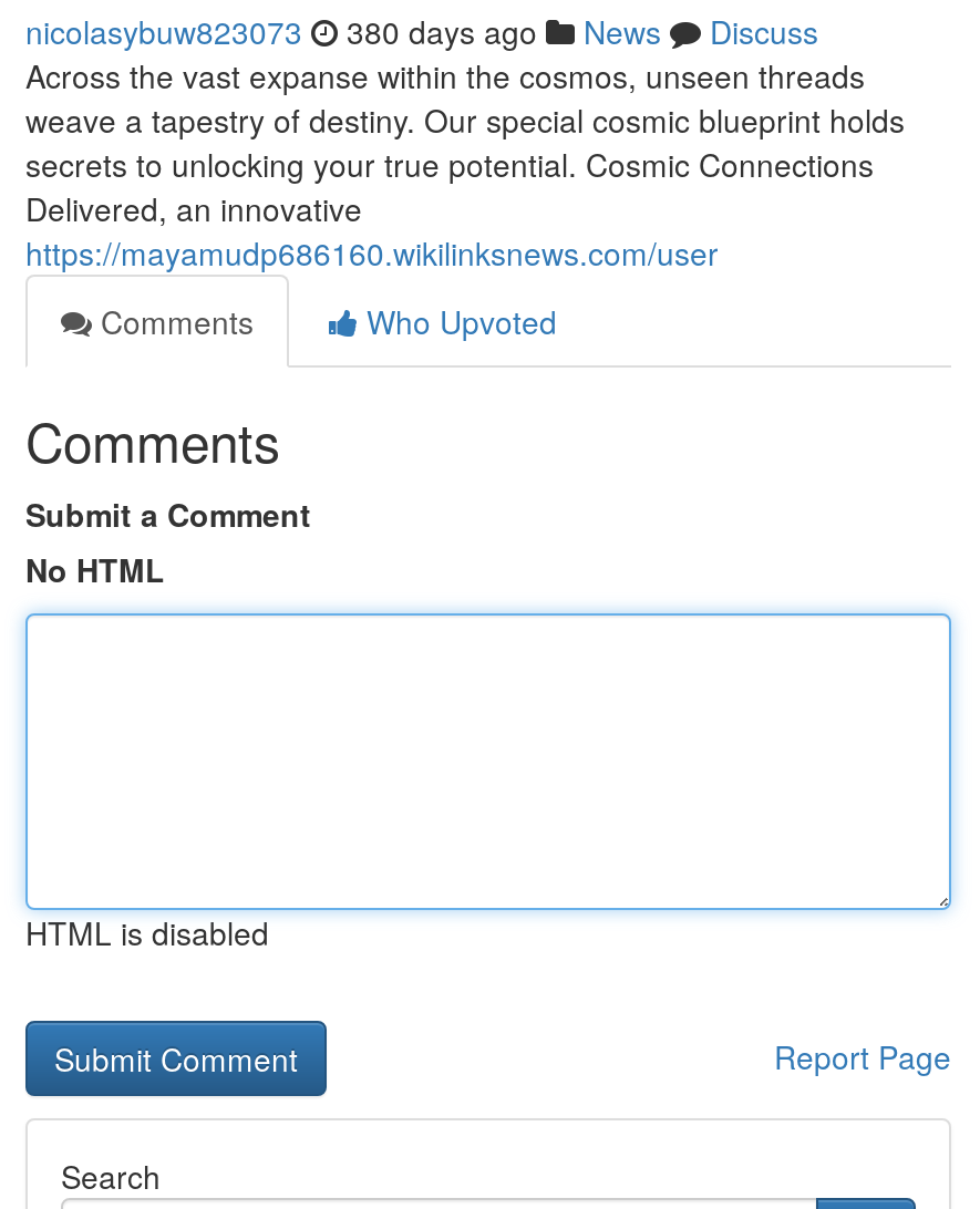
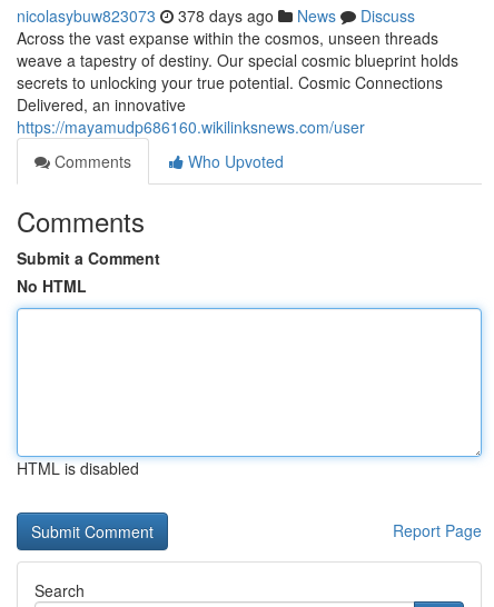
[25,9,818,53] nicolasybuw823073 380 days ago News Discuss -> [17,4,415,27] nicolasybuw823073 378 days ago News Discuss

